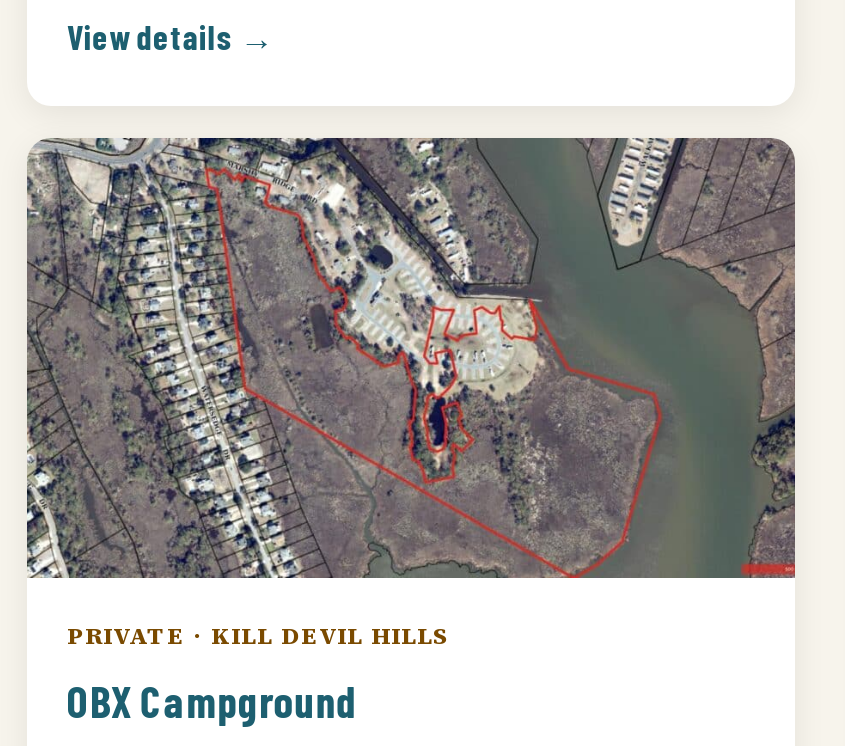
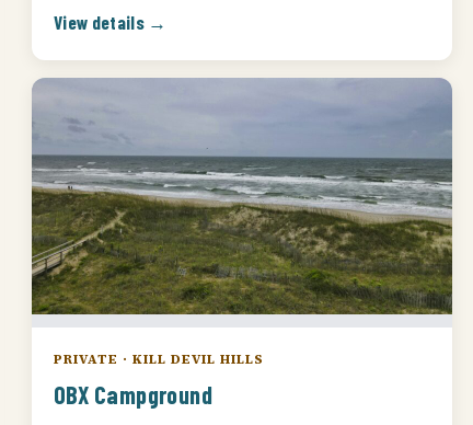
[25,136,797,580] [image] -> [32,78,452,319] [image]

